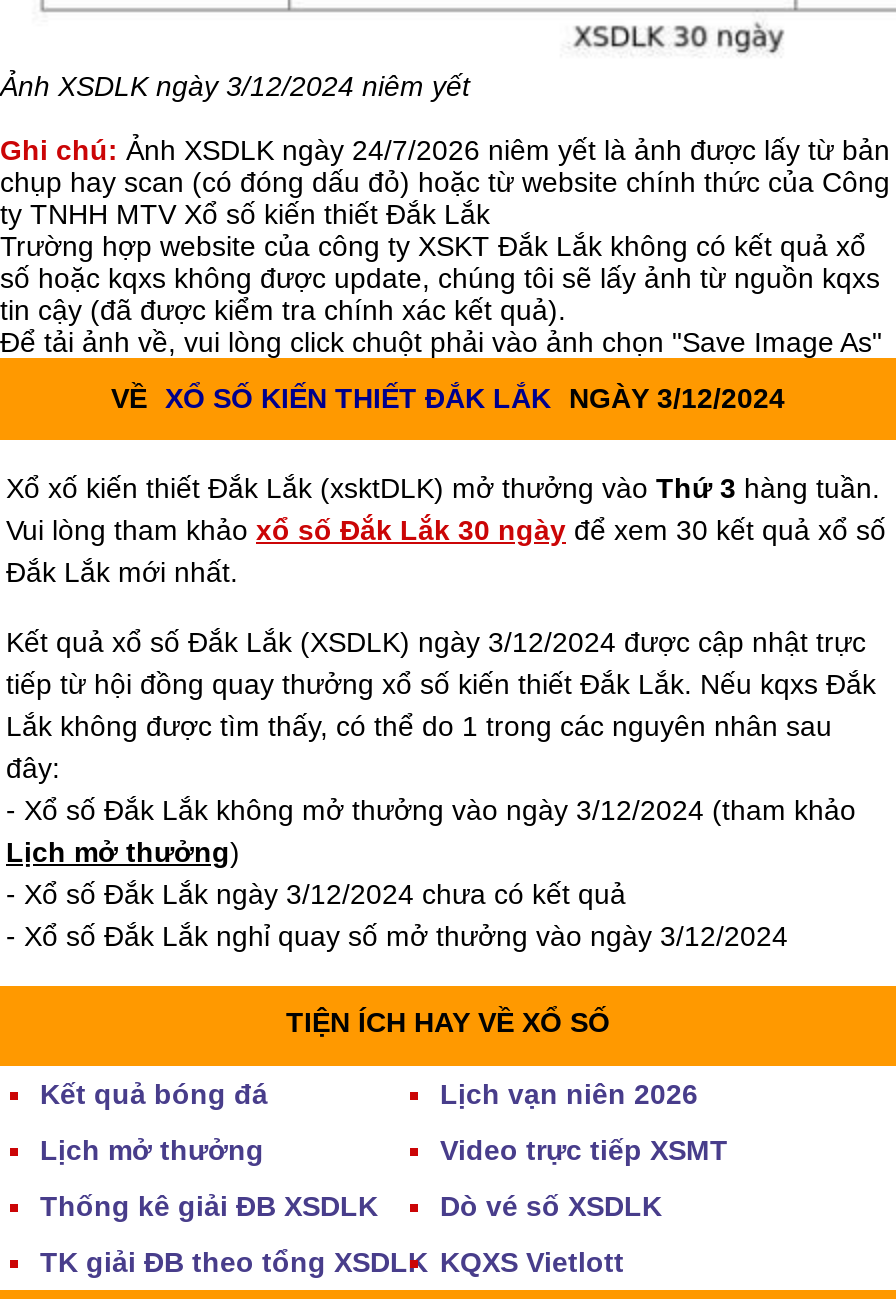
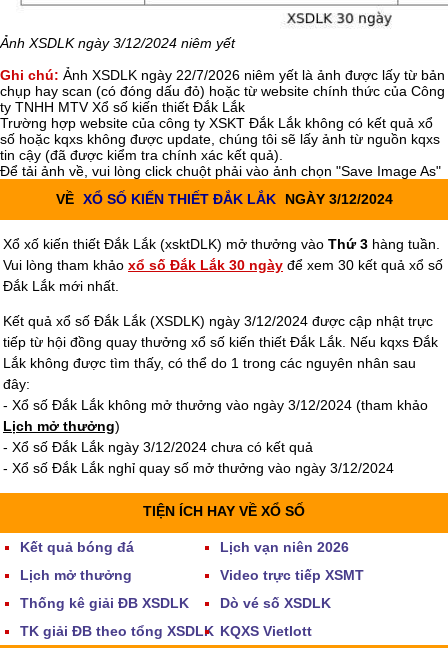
[0,134,890,166] Ghi chú: Ảnh XSDLK ngày 24/7/2026 niêm yết là ảnh được lấy từ bản -> [0,67,445,83] Ghi chú: Ảnh XSDLK ngày 22/7/2026 niêm yết là ảnh được lấy từ bản

